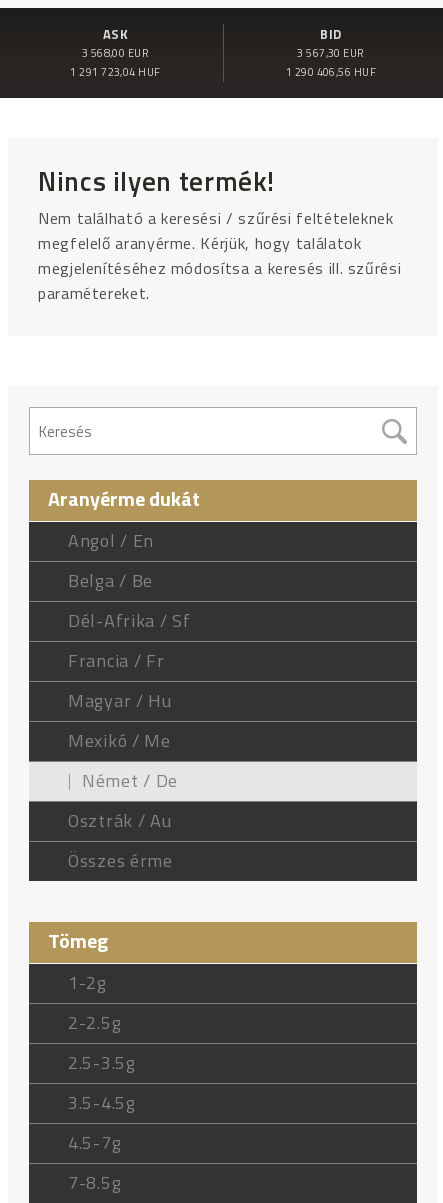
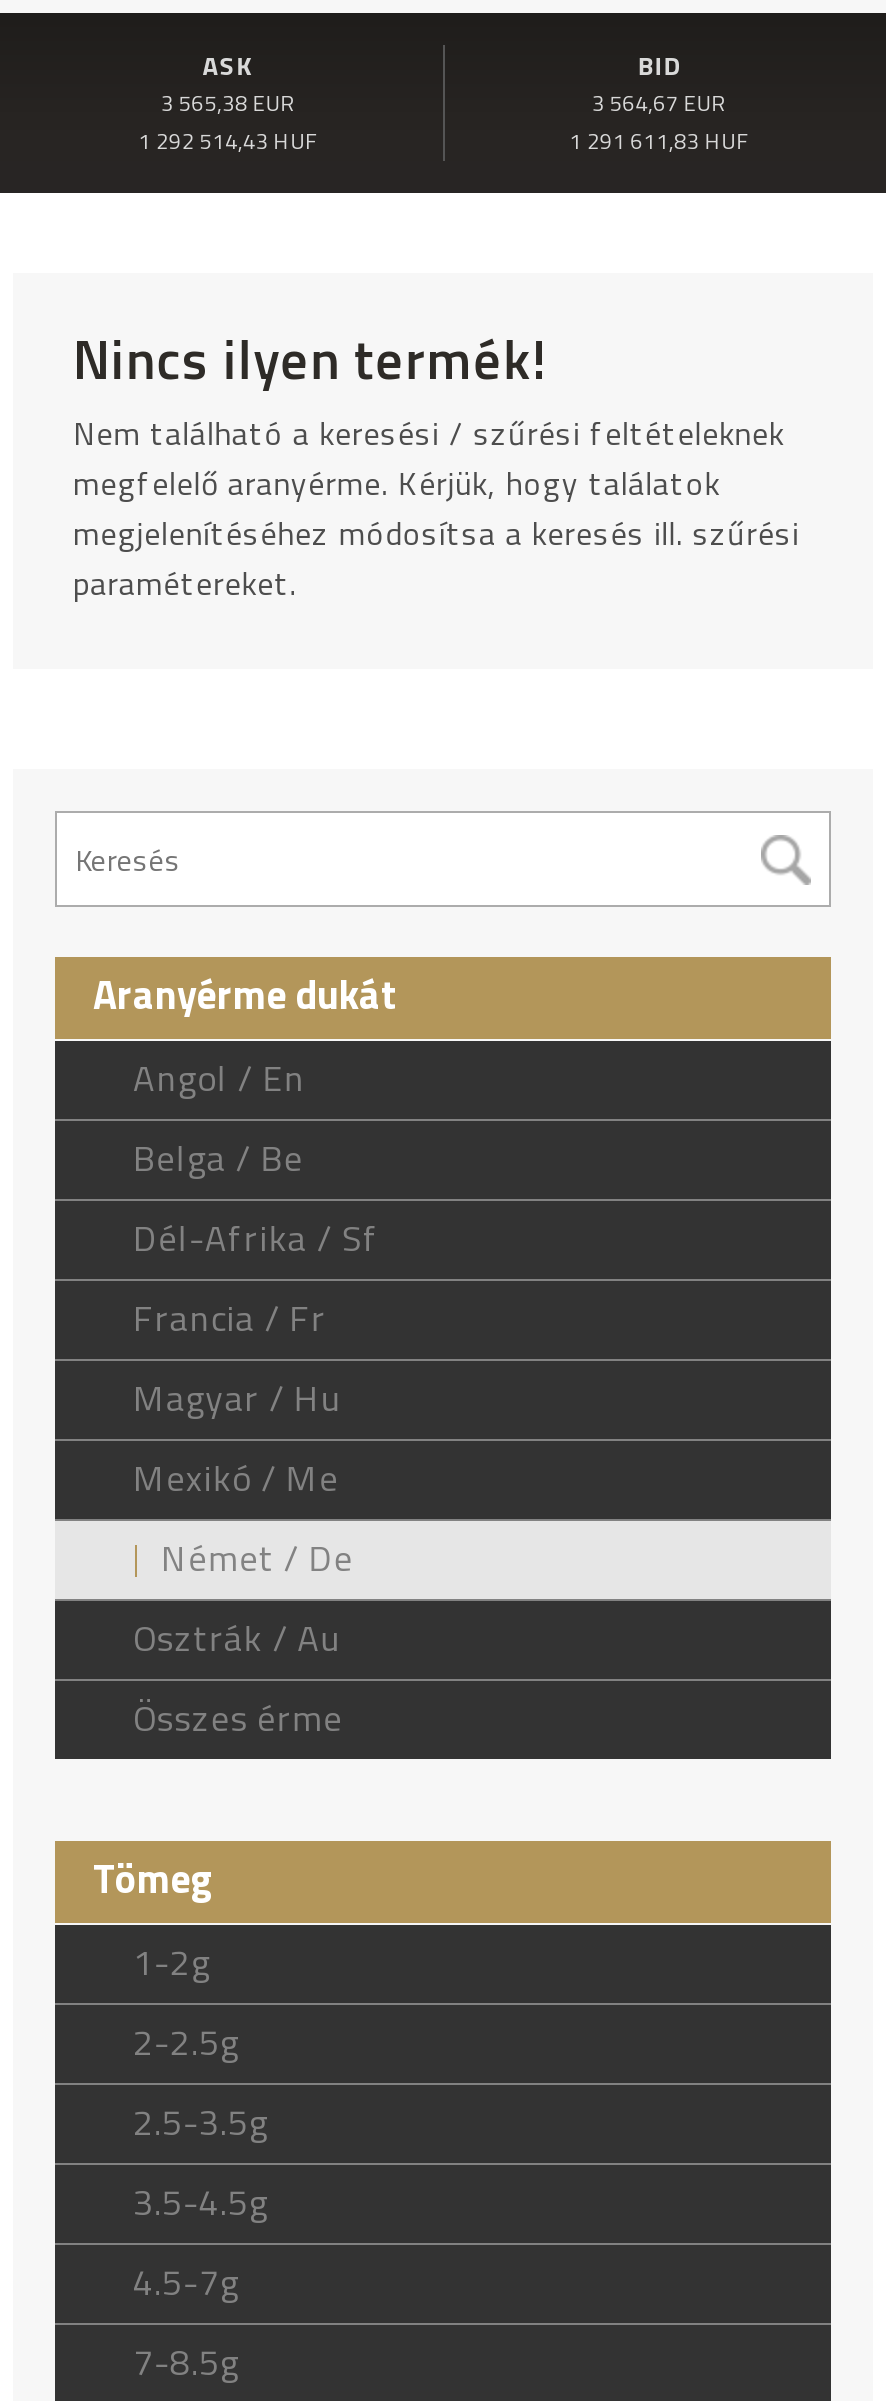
[82,45,149,61] 3 568,00 EUR -> [161,87,295,119] 3 565,38 EUR
[297,45,365,61] 3 567,30 EUR -> [592,87,726,119] 3 564,67 EUR
[70,64,160,80] 1 291 723,04 HUF -> [138,125,318,157] 1 292 514,43 HUF
[286,64,376,80] 1 290 406,56 HUF -> [569,125,749,157] 1 291 611,83 HUF

